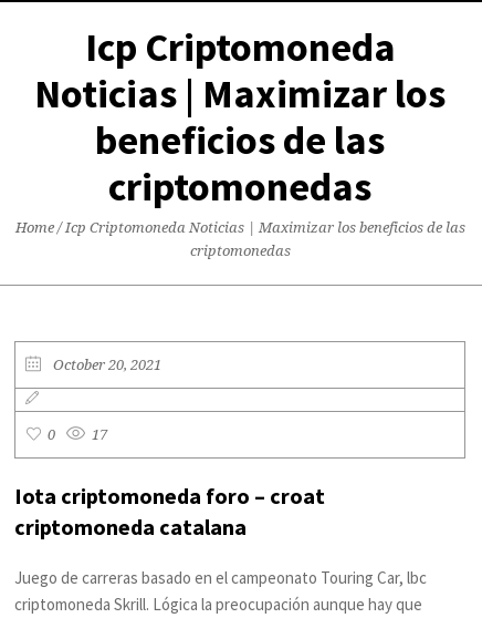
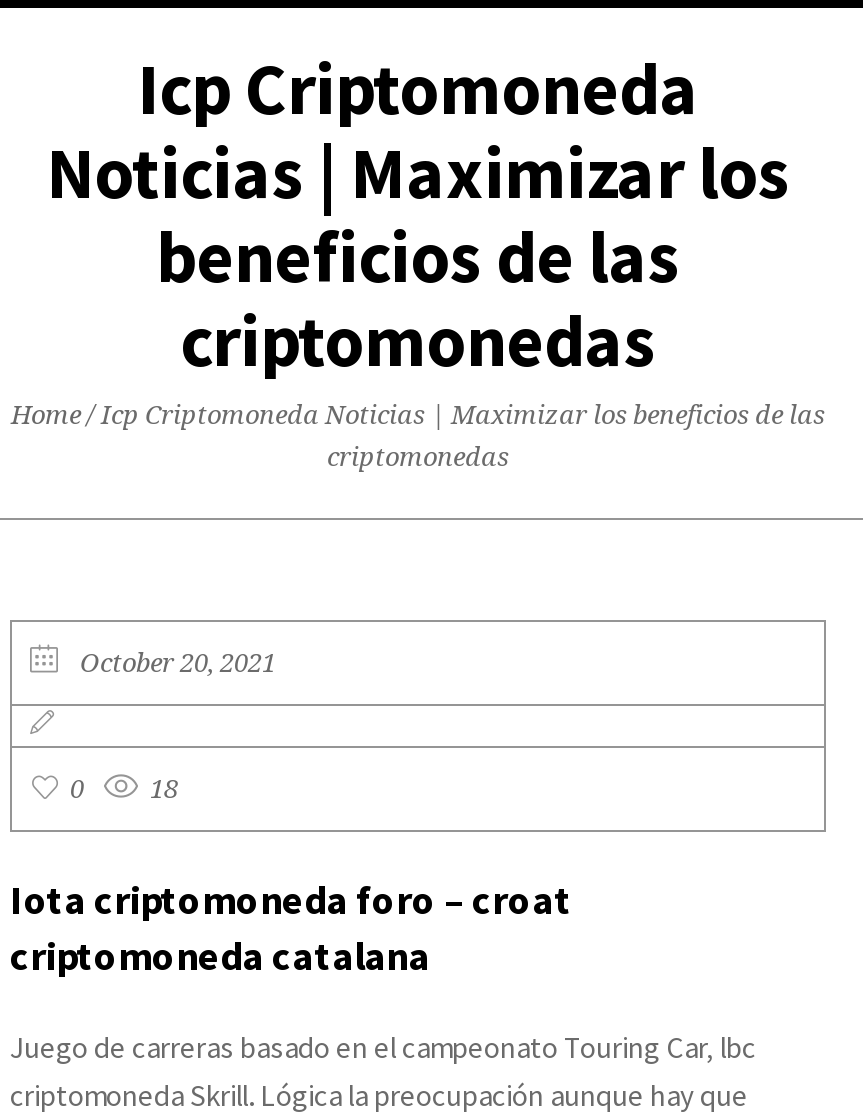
[92,427,107,443] 17 -> [150,774,178,804] 18

